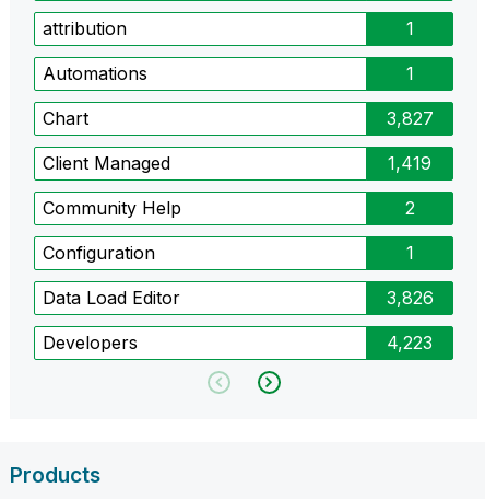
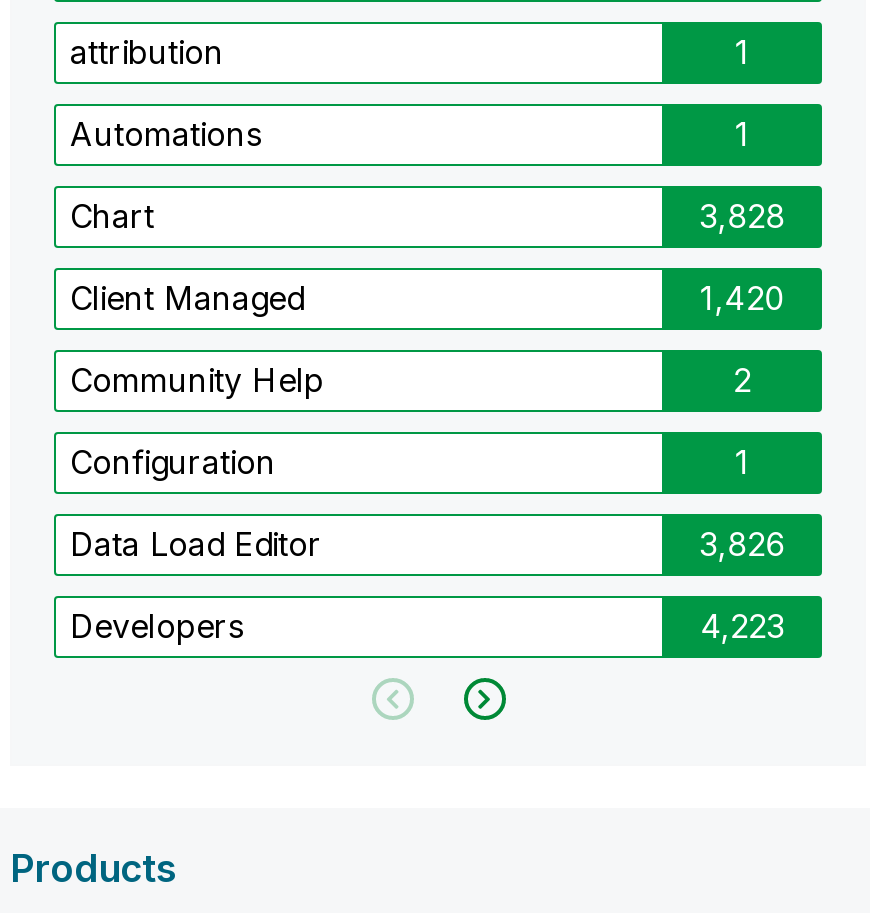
[386,107,433,129] 3,827 -> [699,195,785,235] 3,828
[388,152,432,173] 1,419 -> [700,277,784,317] 1,420

